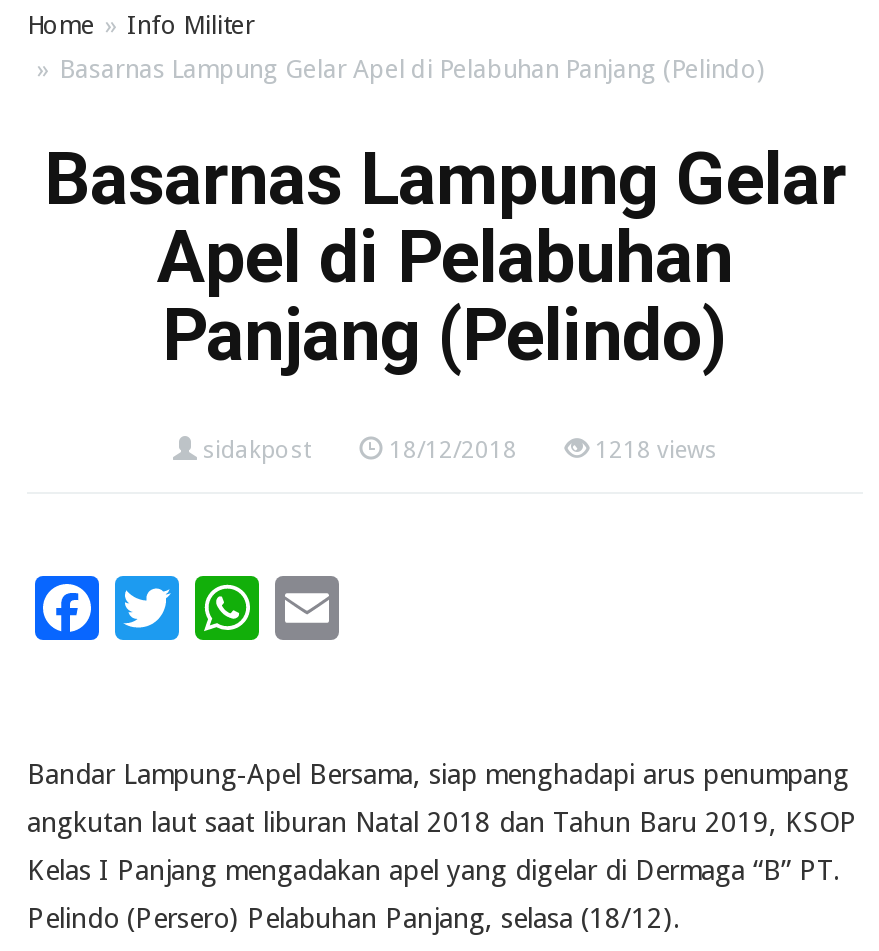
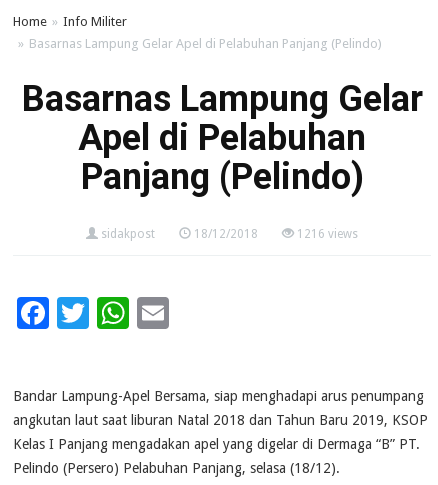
[589,437,717,465] 1218 views -> [294,227,358,241] 1216 views

